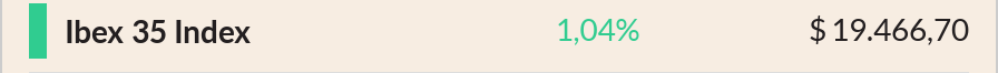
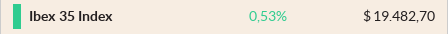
[555,13,640,48] 1,04% -> [249,8,287,24] 0,53%
[809,13,969,48] $ 19.466,70 -> [363,8,435,24] $ 19.482,70

